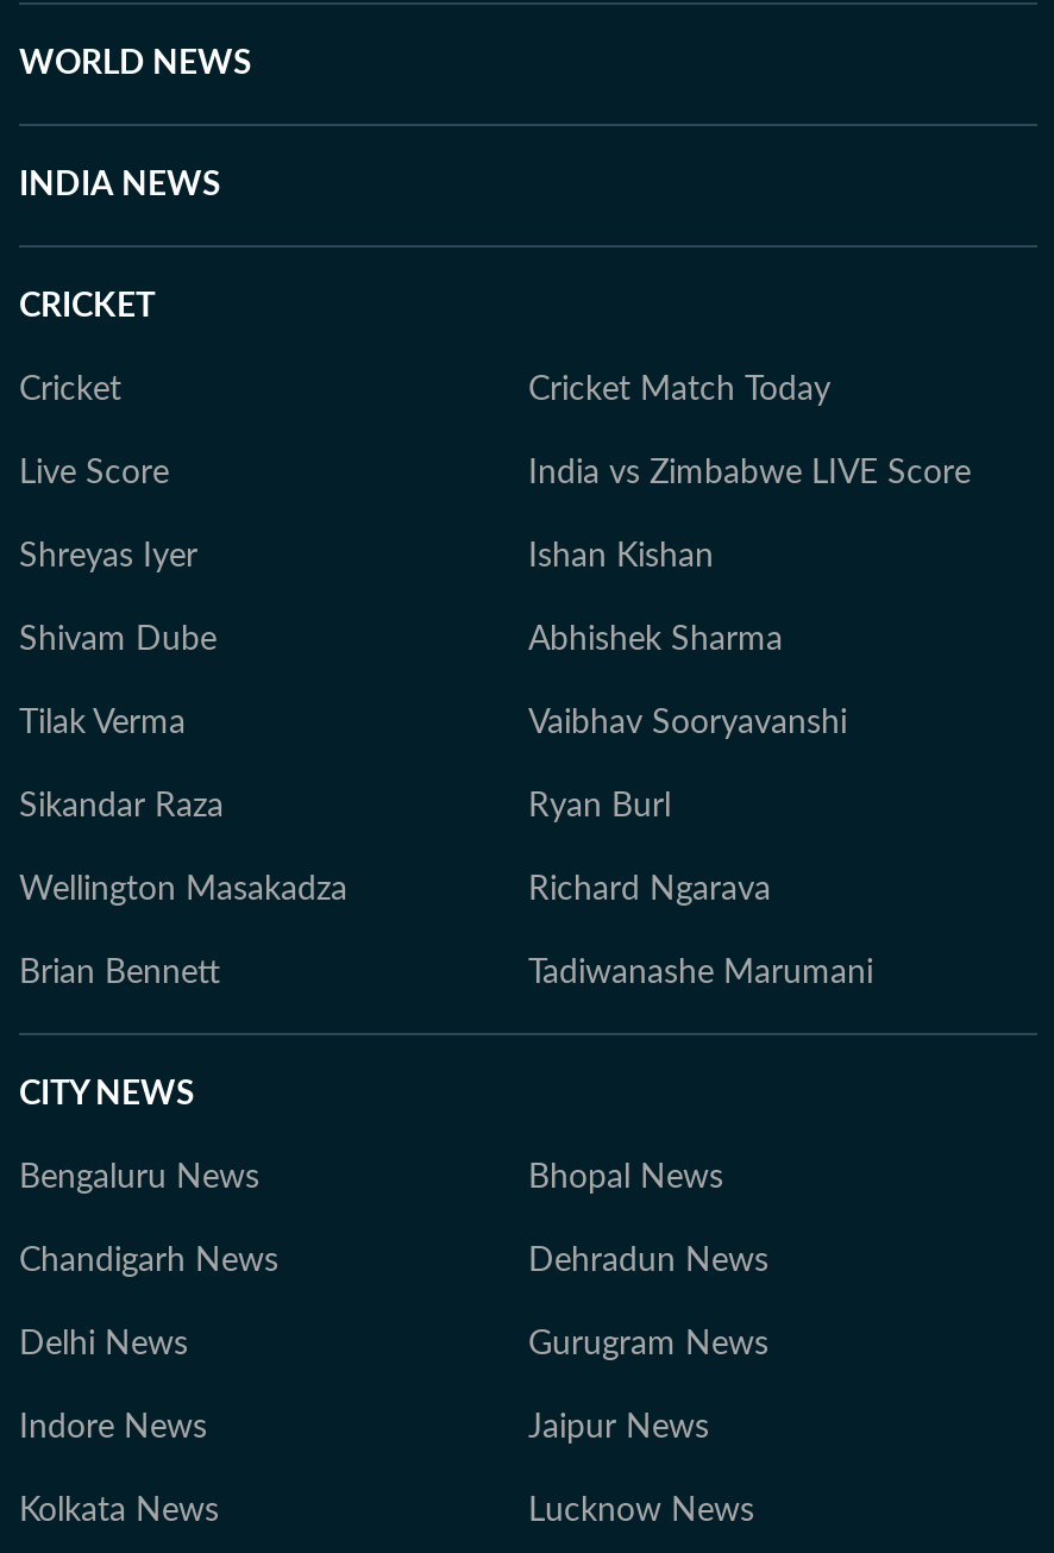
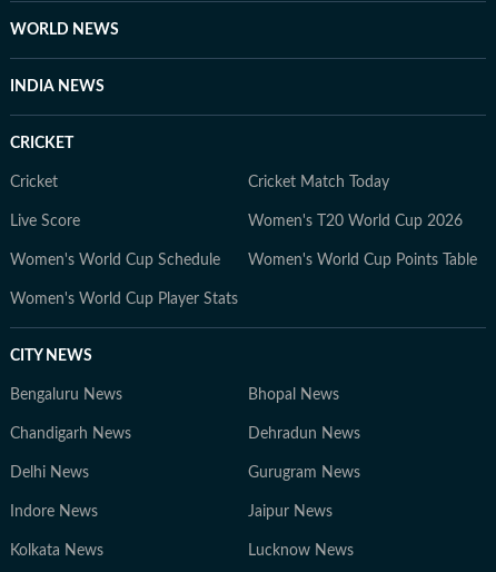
[19,457,971,990] India vs Zimbabwe LIVE Score | Shreyas Iyer | Ishan Kishan | Shivam Dube | Abhishek Sharma | Tilak Verma | Vaibhav Sooryavanshi | Sikandar Raza | Ryan Burl | Wellington Masakadza | Richard Ngarava | Brian Bennett | Tadiwanashe Marumani -> [10,214,477,307] Women's T20 World Cup 2026 | Women's World Cup Schedule | Women's World Cup Points Table | Women's World Cup Player Stats

